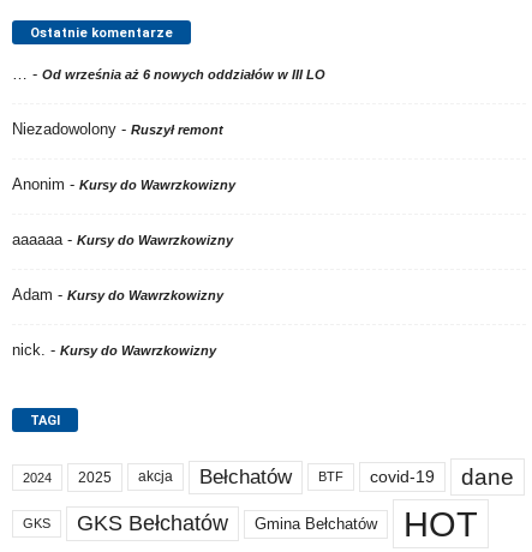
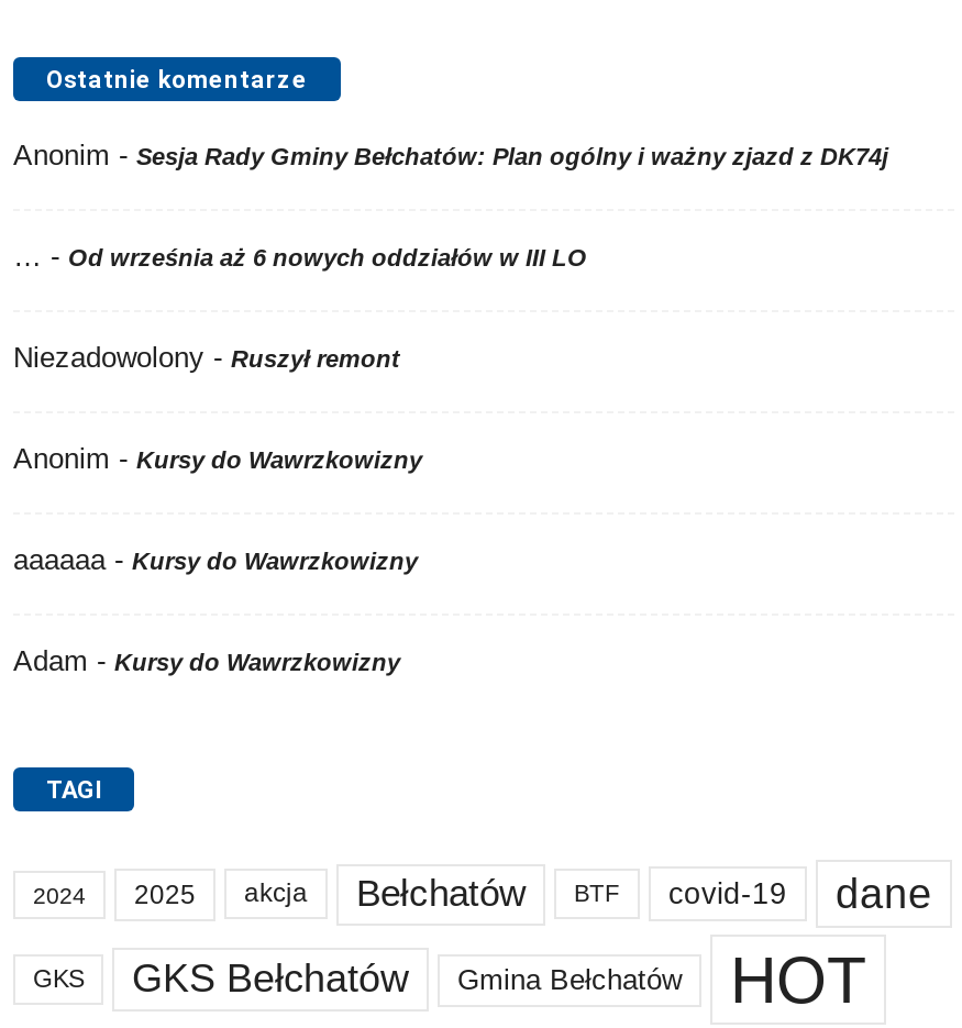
none -> [13,139,888,172] Anonim - Sesja Rady Gminy Bełchatów: Plan ogólny i ważny zjazd z DK74j
moved [12,65,325,304] -> [13,240,587,677]: … - Od września aż 6 nowych oddziałów w III LO | Niezadowolony - Ruszył remont | Anonim - Kursy do Wawrzkowizny | aaaaaa - Kursy do Wawrzkowizny | Adam - Kursy do Wawrzkowizny
[12,341,216,359] nick. - Kursy do Wawrzkowizny -> none

